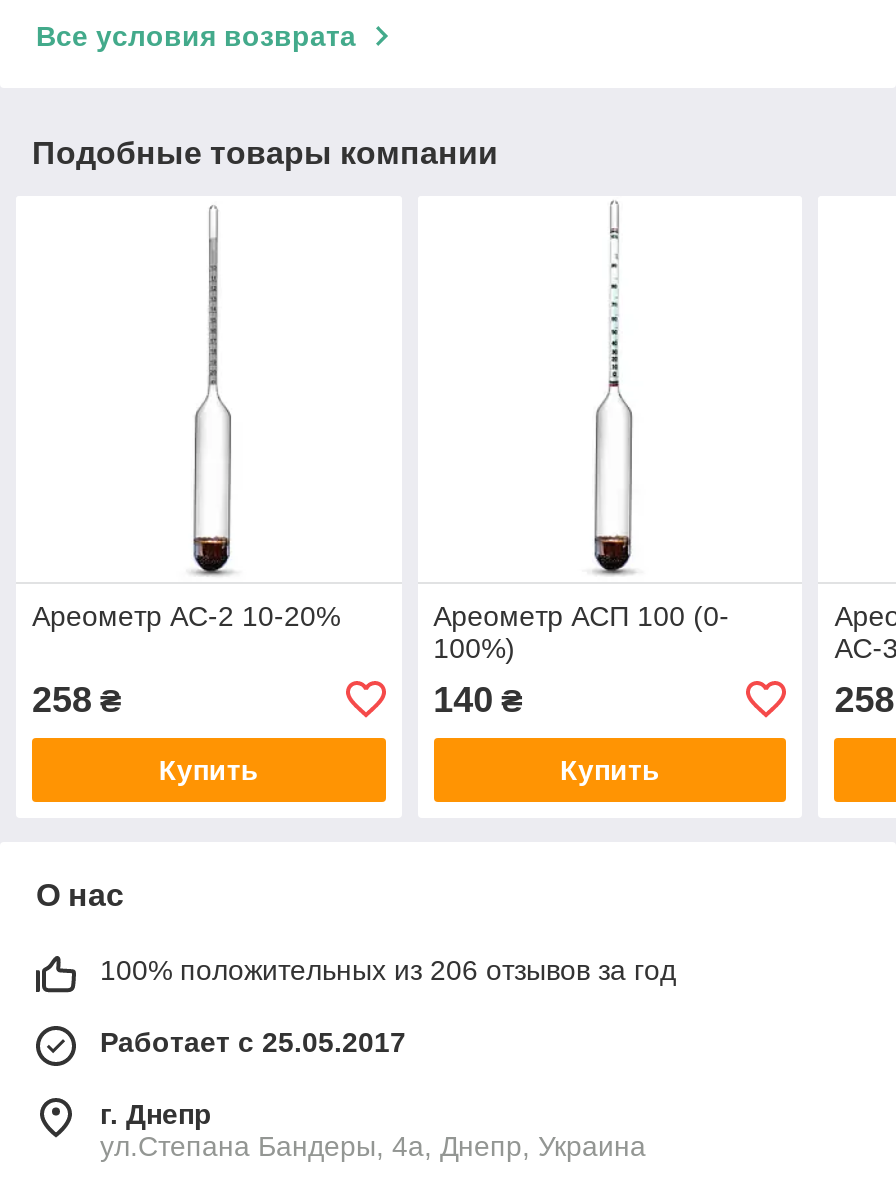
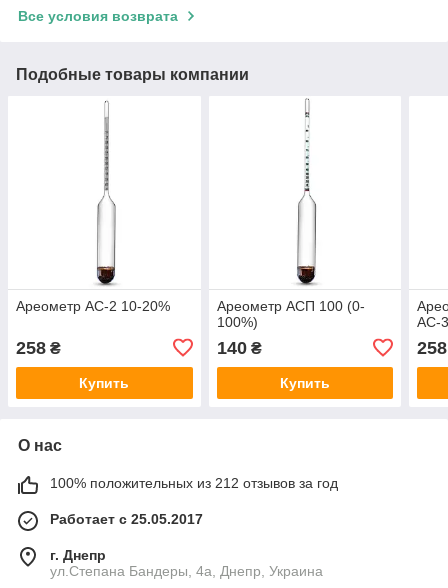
[100,954,676,986] 100% положительных из 206 отзывов за год -> [50,475,338,491] 100% положительных из 212 отзывов за год

